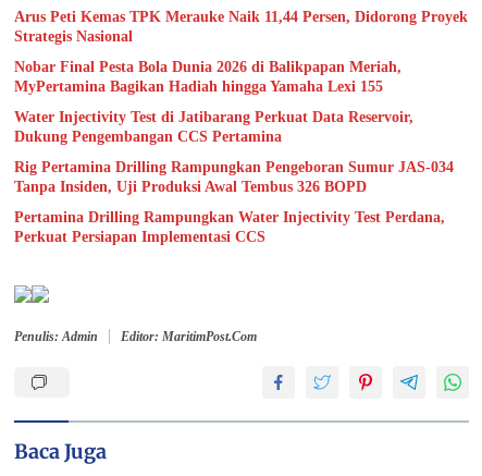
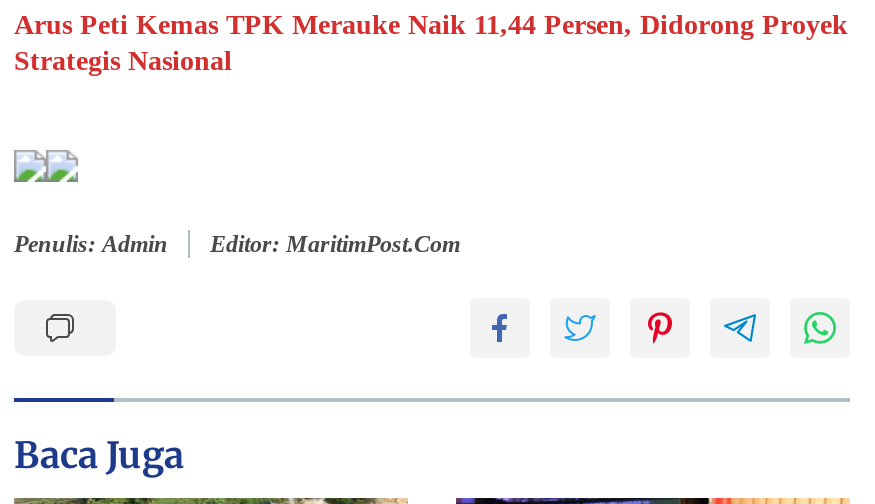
[14,59,454,245] Nobar Final Pesta Bola Dunia 2026 di Balikpapan Meriah, | MyPertamina Bagikan Hadiah hingga Yamaha Lexi 155 | Water Injectivity Test di Jatibarang Perkuat Data Reservoir, | Dukung Pengembangan CCS Pertamina | Rig Pertamina Drilling Rampungkan Pengeboran Sumur JAS-034 | Tanpa Insiden, Uji Produksi Awal Tembus 326 BOPD | Pertamina Drilling Rampungkan Water Injectivity Test Perdana, | Perkuat Persiapan Implementasi CCS -> none

